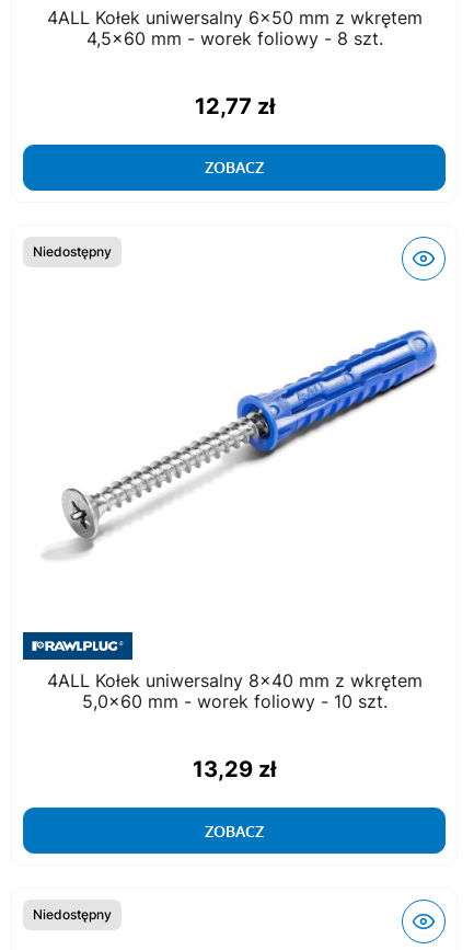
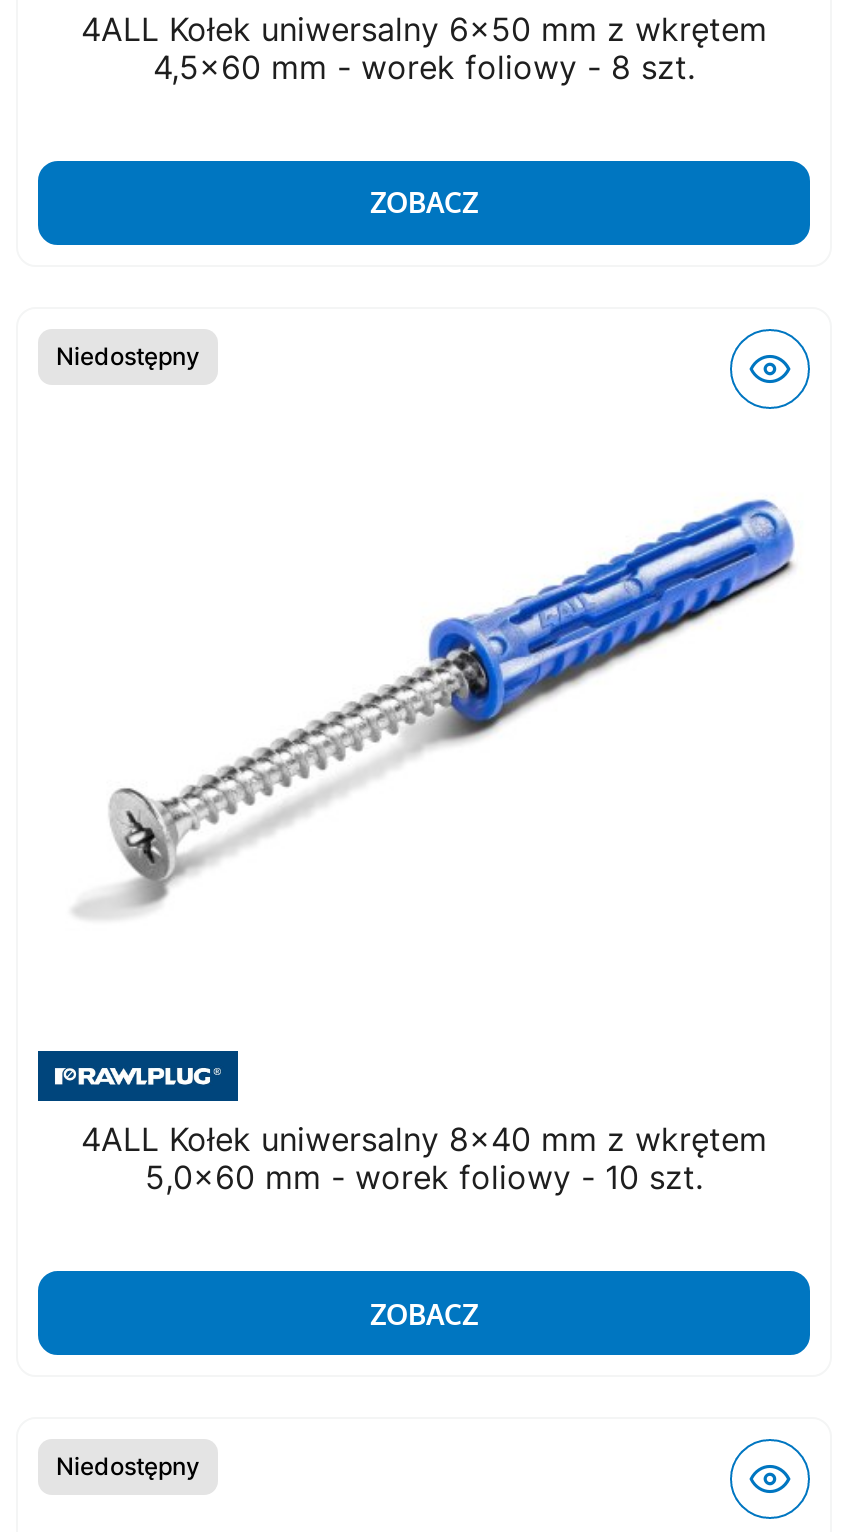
[194,93,274,119] 12,77 zł -> none
[193,756,276,782] 13,29 zł -> none

